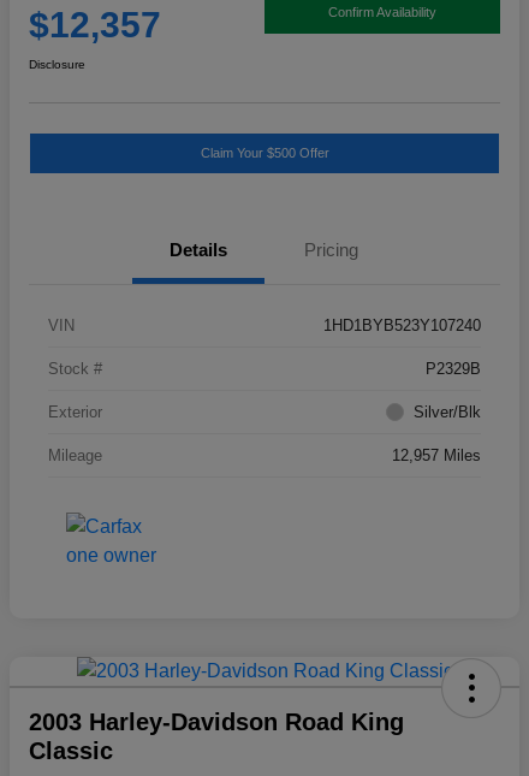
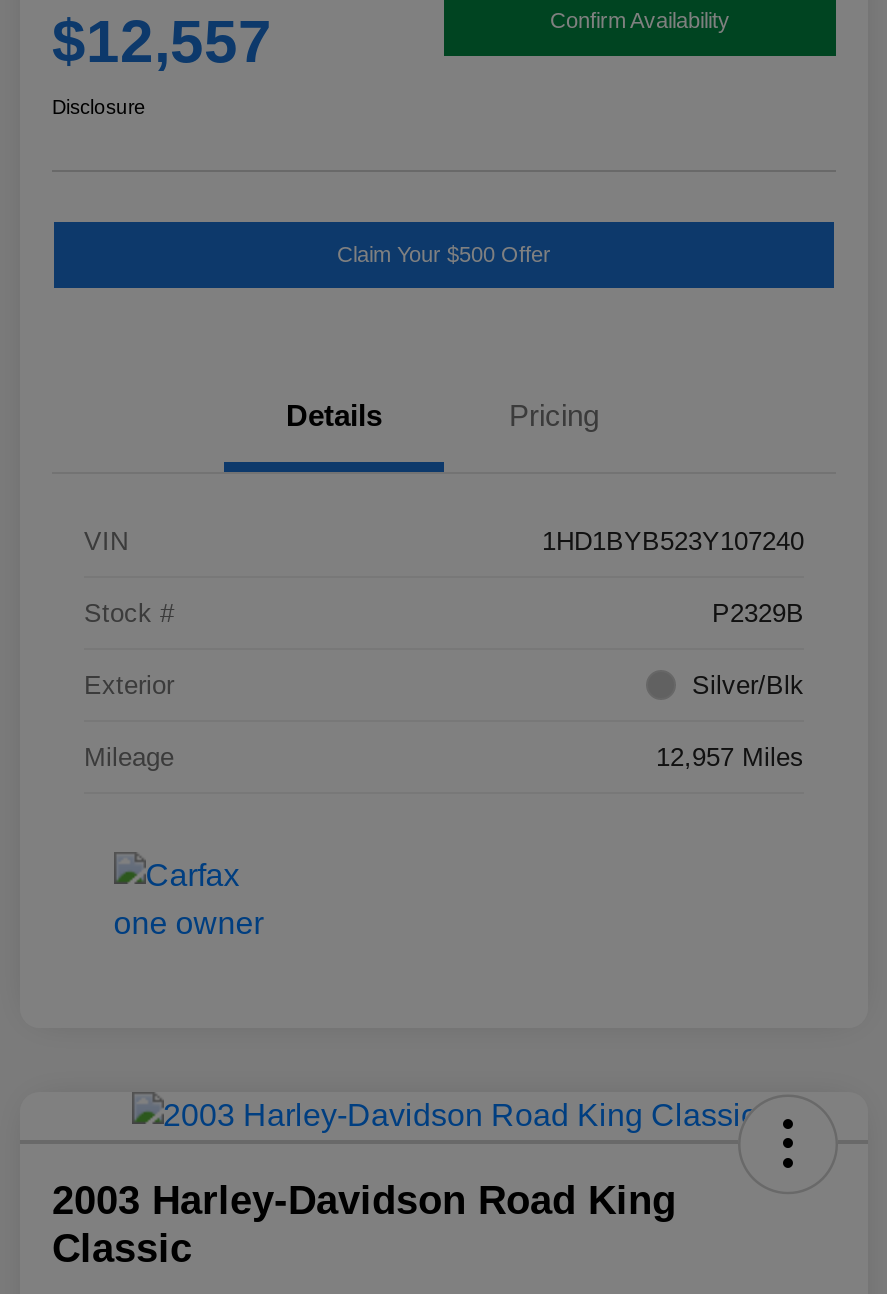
[29,5,161,44] $12,357 -> [52,8,272,74] $12,557

